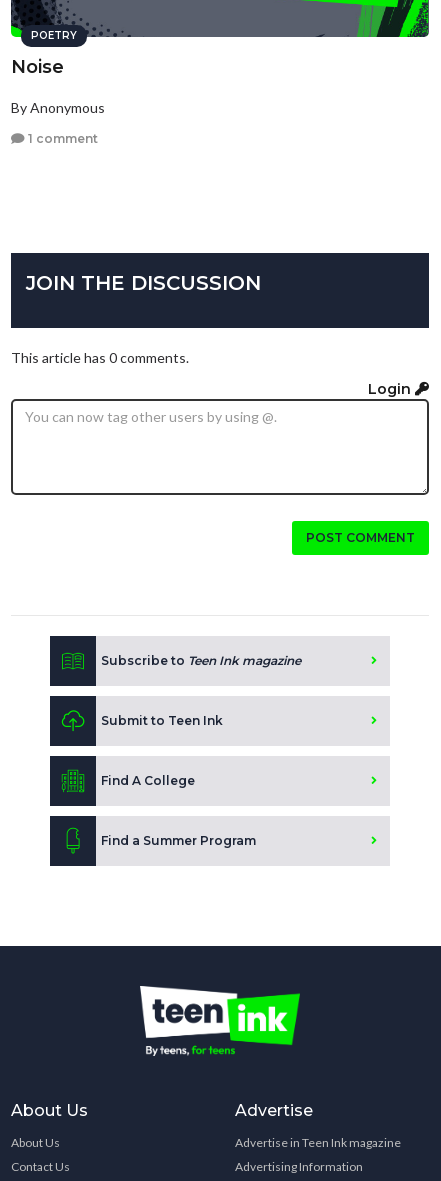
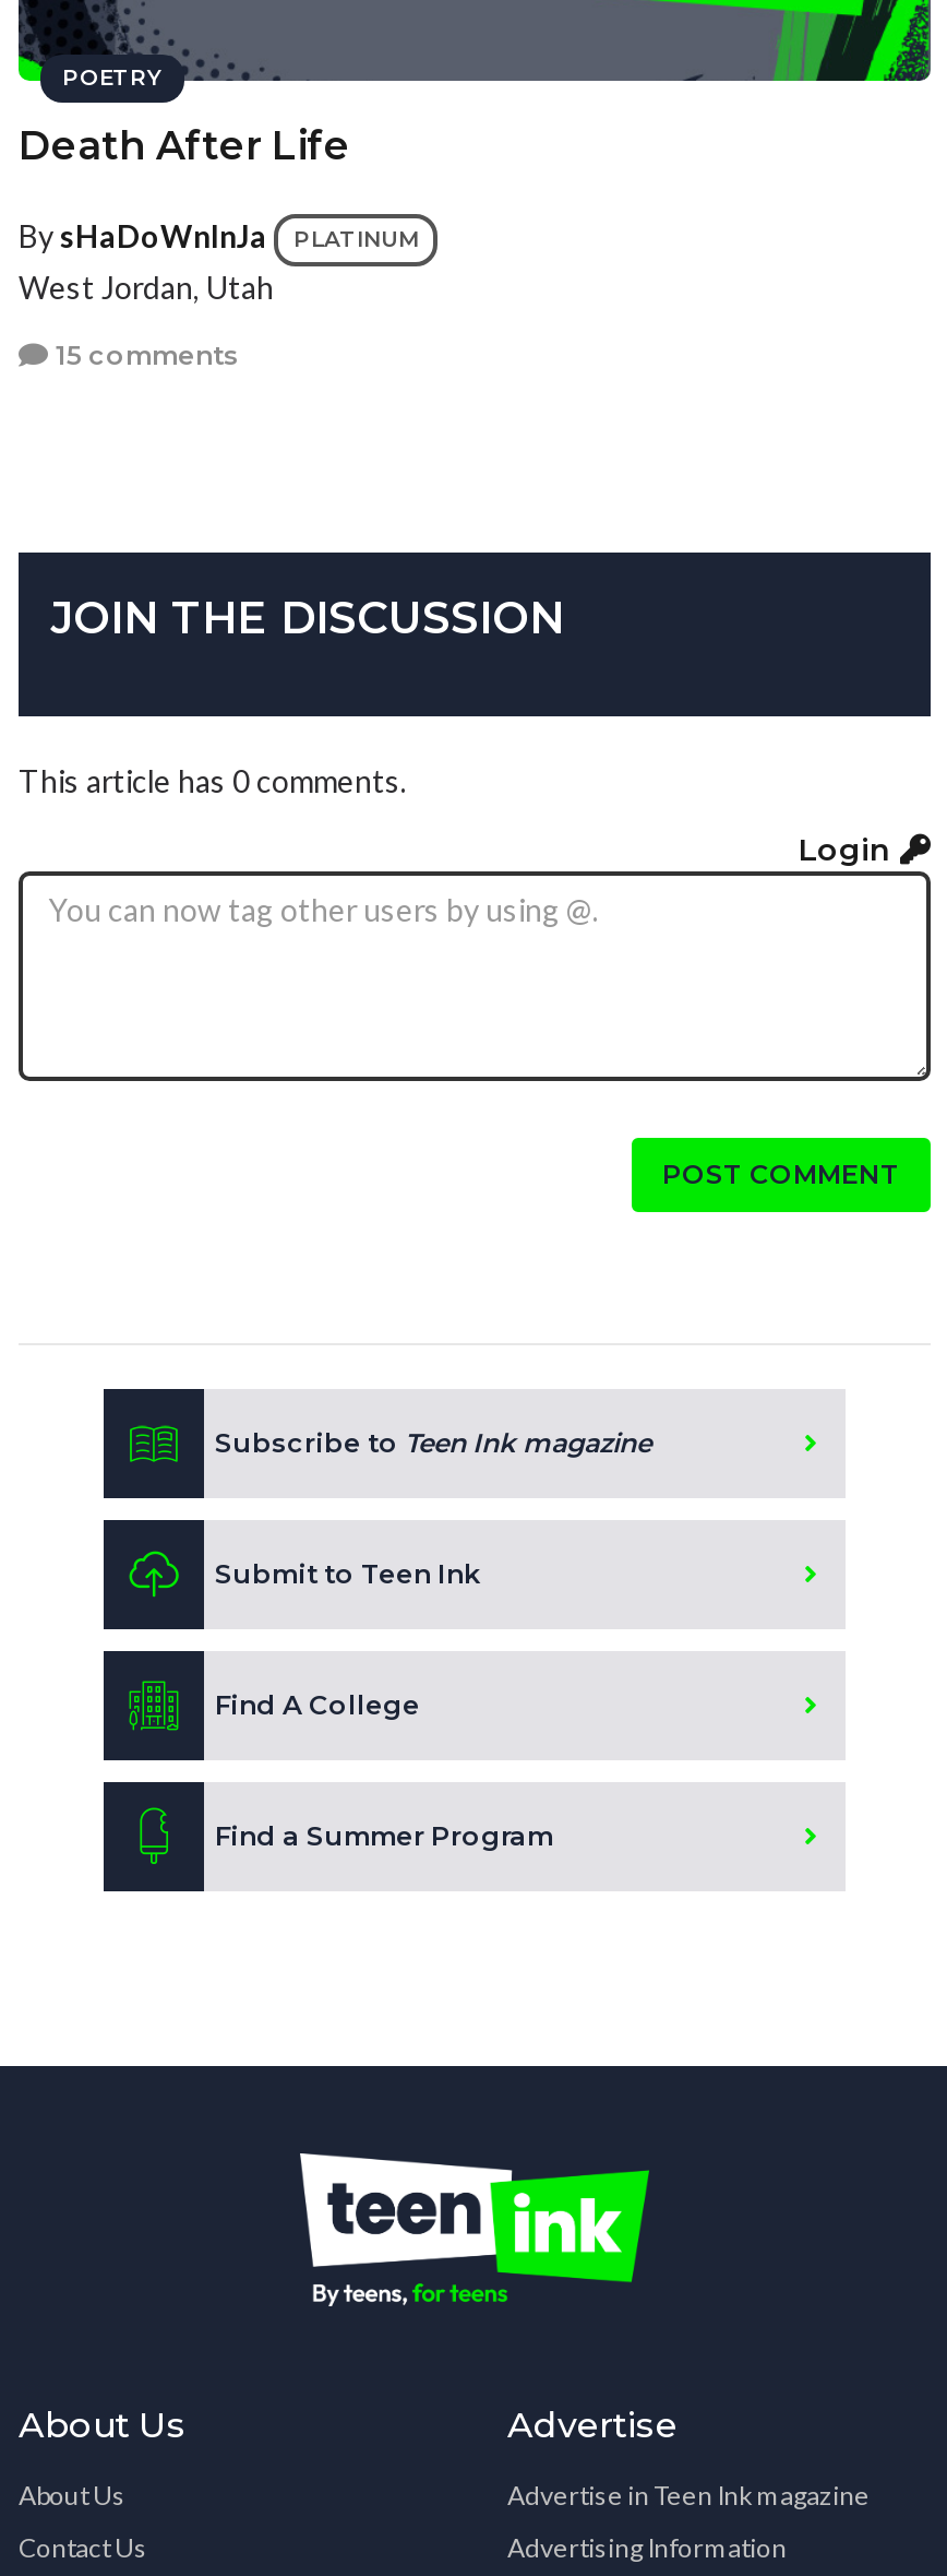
[11,56,64,78] Noise -> [19,121,350,169] Death After Life
[11,99,105,116] By Anonymous -> [19,217,418,305] By sHaDoWnInJa | PLATINUM | West Jordan, Utah
[25,131,98,146] 1 comment -> [49,339,239,371] 15 comments

